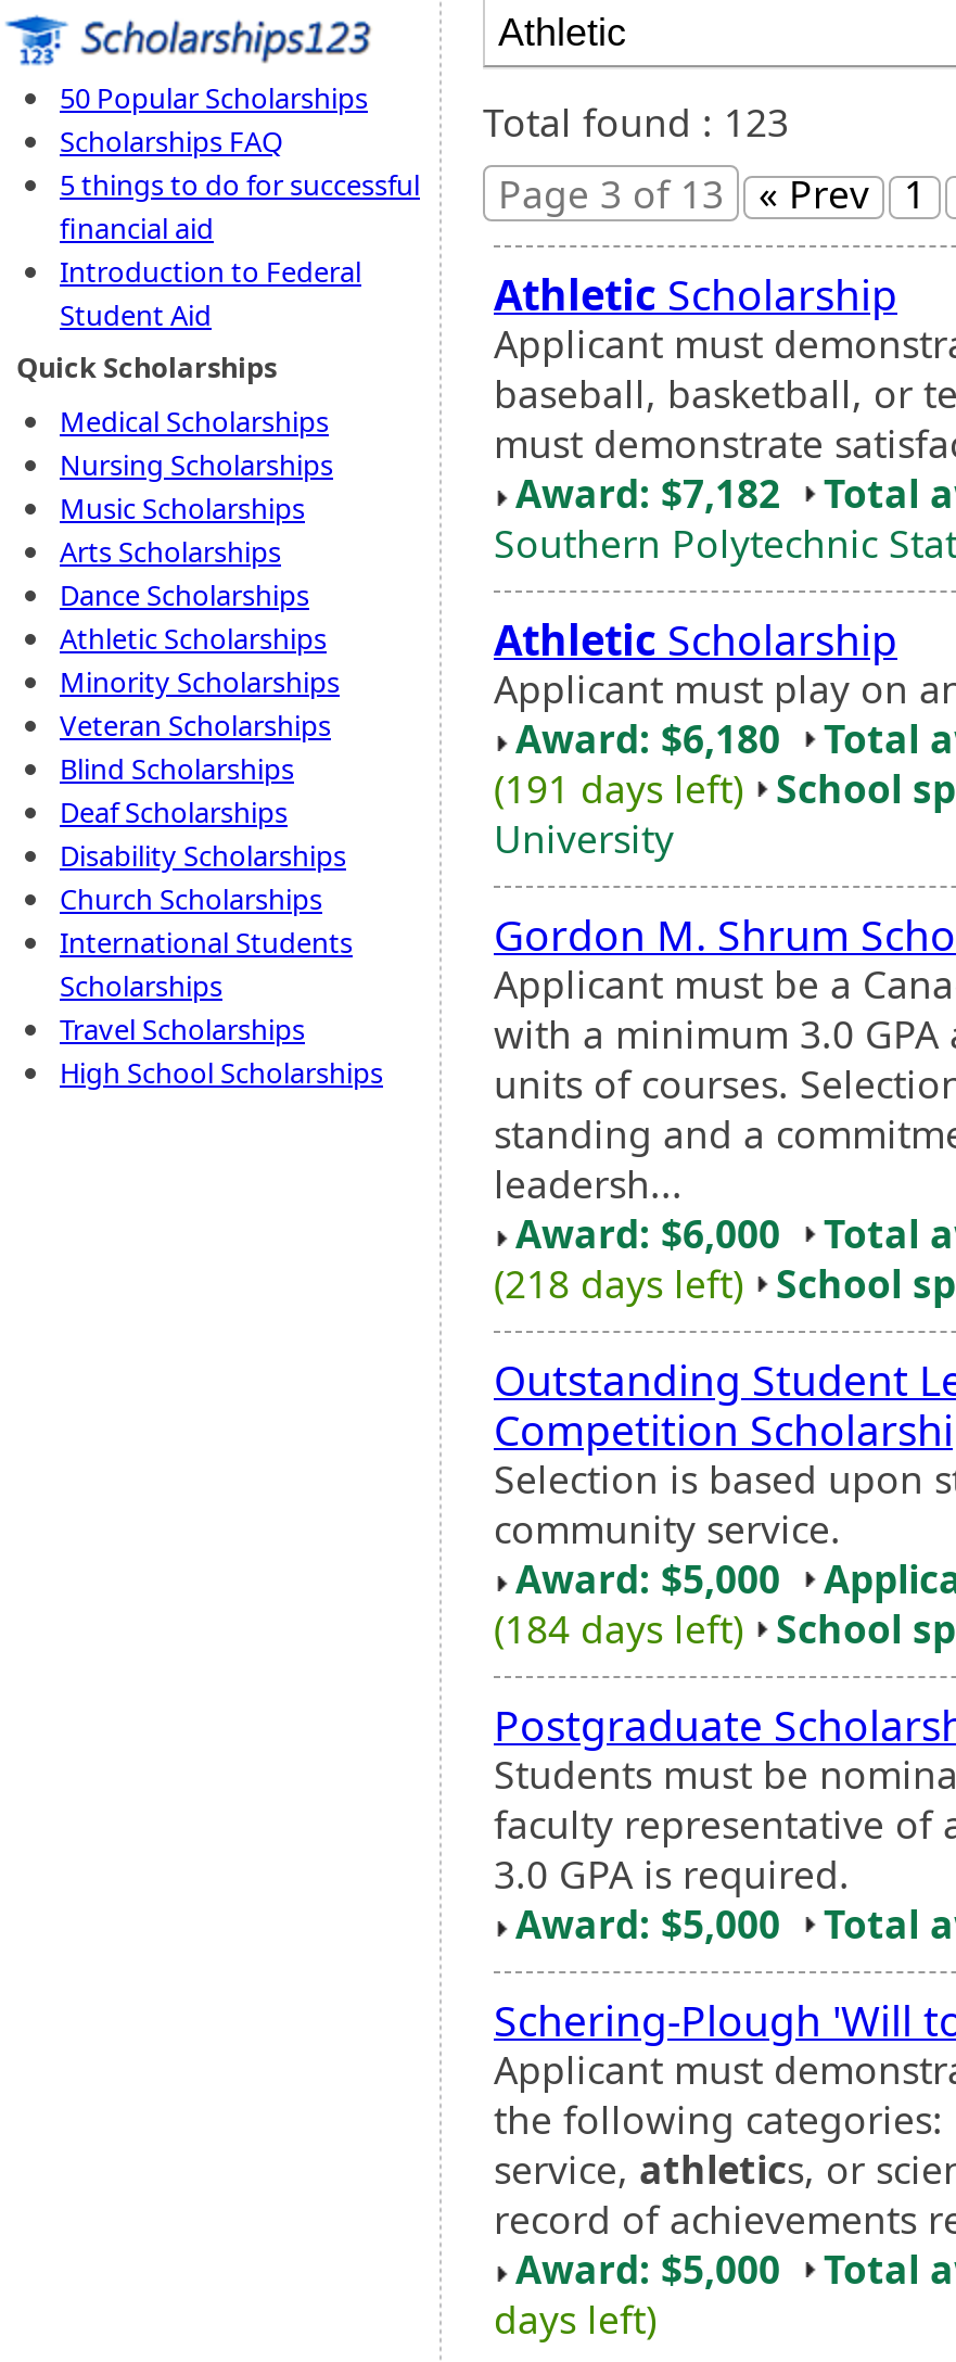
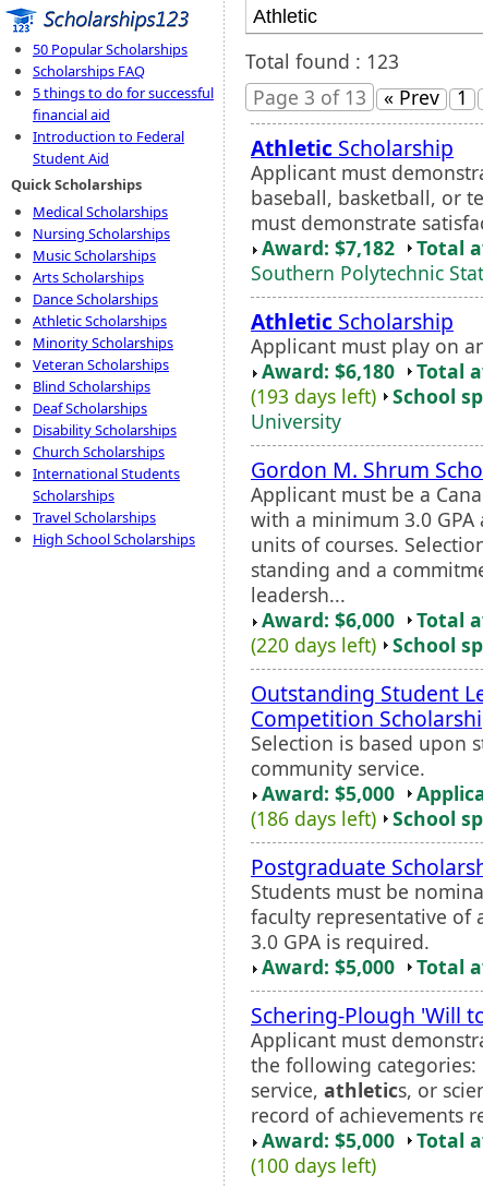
[494,761,743,813] (191 days left) -> [251,383,376,409] (193 days left)
[494,1256,743,1308] (218 days left) -> [251,631,376,657] (220 days left)
[494,1601,743,1653] (184 days left) -> [251,805,376,831] (186 days left)
[494,2292,657,2344] days left) -> [251,1152,376,1178] (100 days left)

